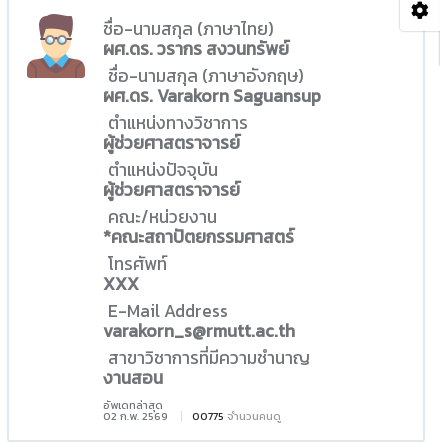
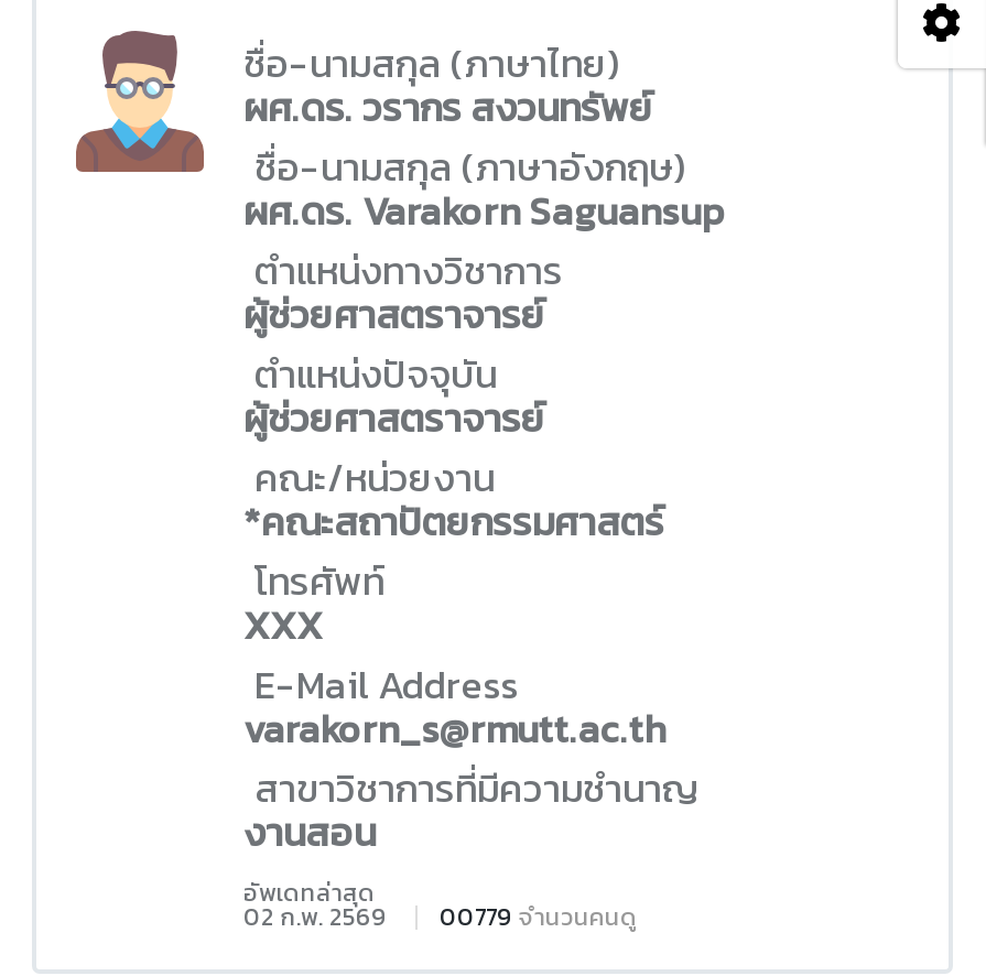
[192,408,281,424] 00775 จำนวนคนดู -> [440,899,638,934] 00779 จำนวนคนดู

